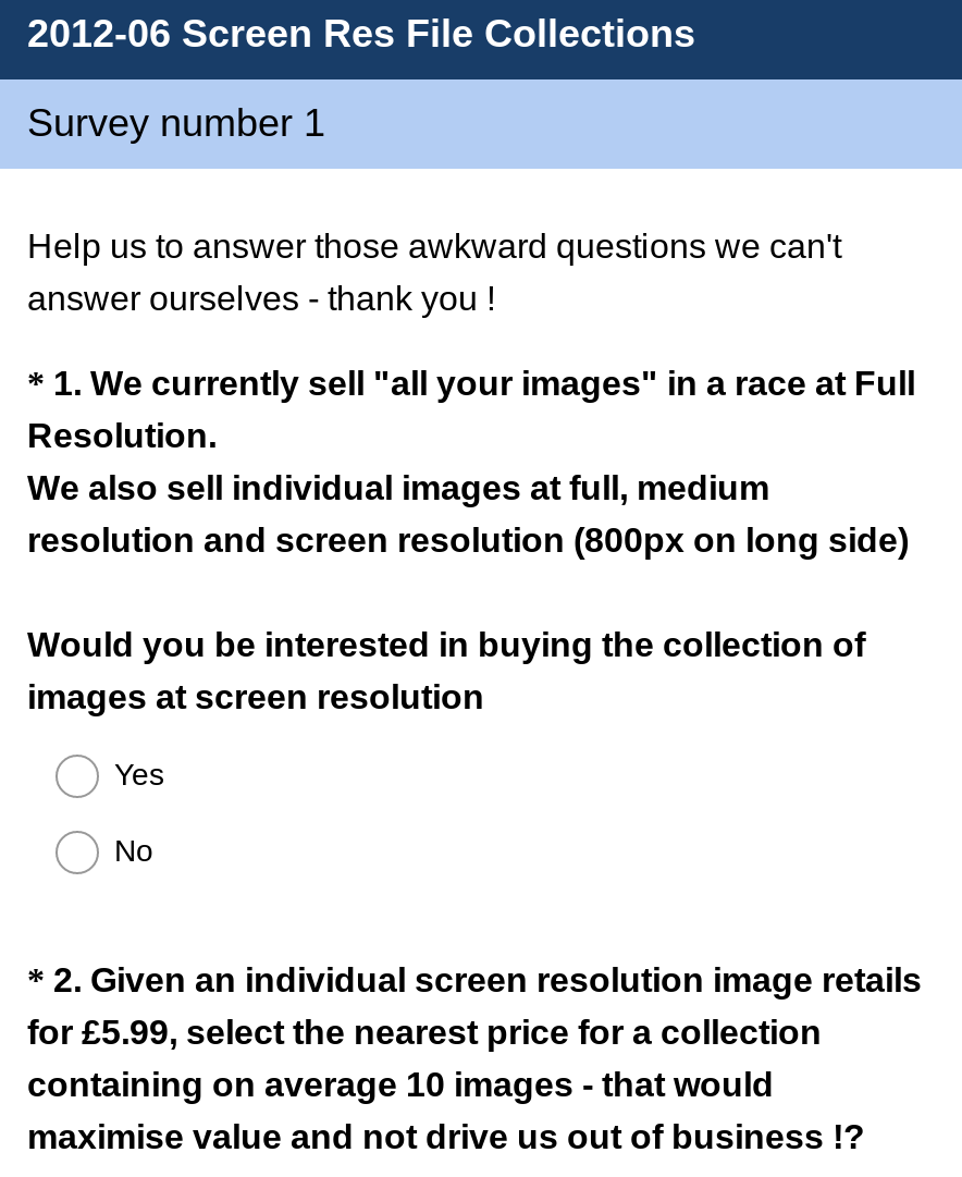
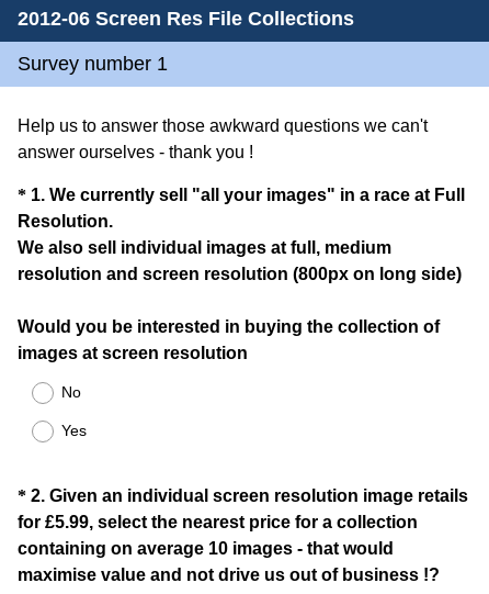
moved [114,757,164,792] -> [61,422,87,439]: Yes
moved [114,833,153,868] -> [61,383,81,401]: No

